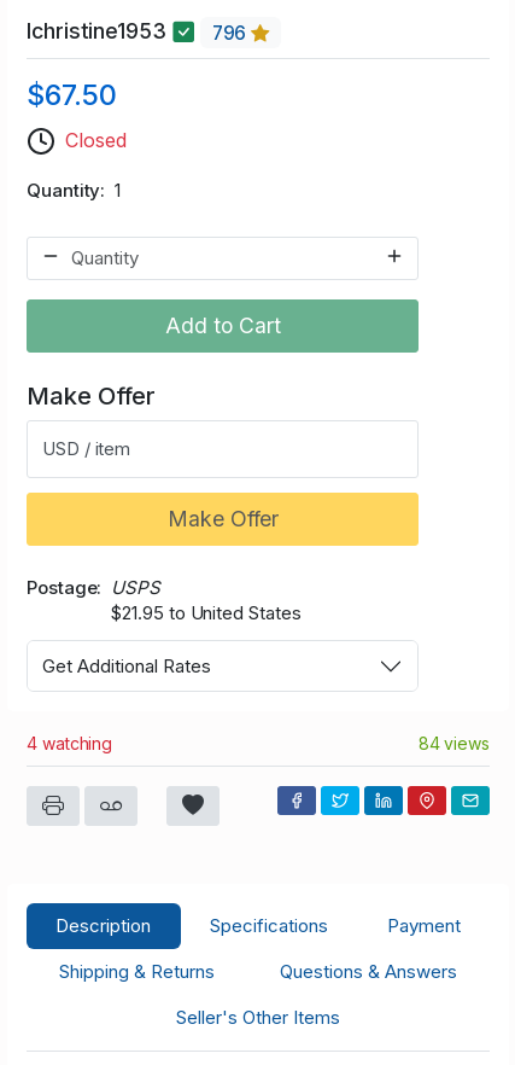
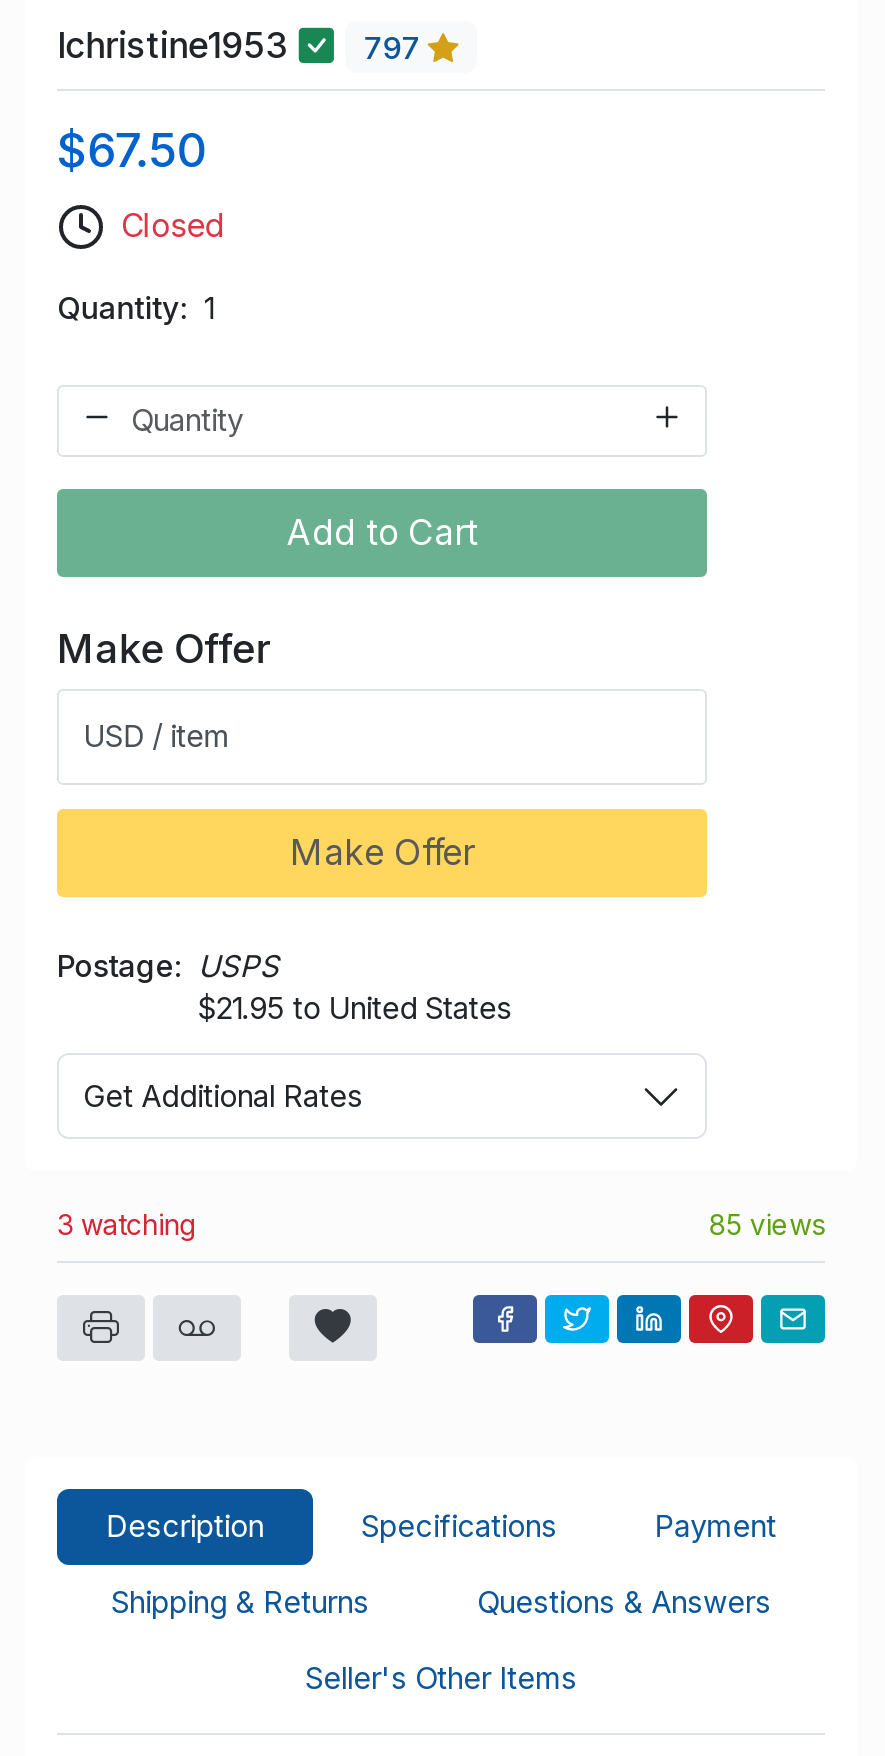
[27,19,251,45] lchristine1953 796 -> [57,25,428,67] lchristine1953 797
[27,734,112,754] 4 watching -> [57,1208,197,1242] 3 watching
[418,734,490,754] 84 views -> [708,1208,825,1242] 85 views

